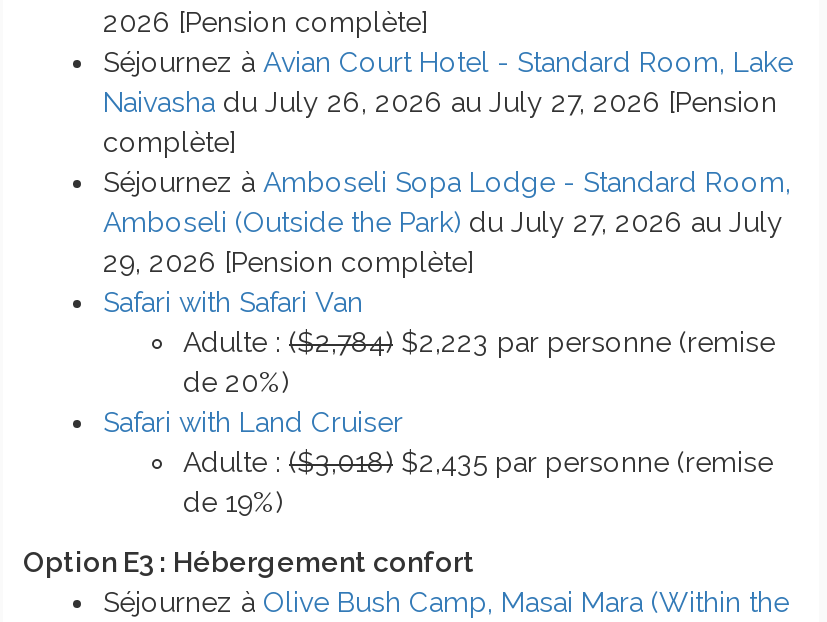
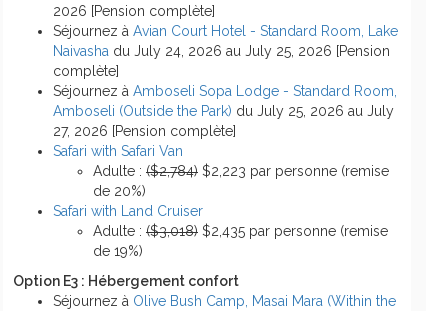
[103,86,777,118] Naivasha du July 26, 2026 au July 27, 2026 [Pension -> [53,43,390,59] Naivasha du July 24, 2026 au July 25, 2026 [Pension
[103,206,783,238] Amboseli (Outside the Park) du July 27, 2026 au July -> [53,103,394,119] Amboseli (Outside the Park) du July 25, 2026 au July
[103,246,473,278] 29, 2026 [Pension complète] -> [53,123,236,139] 27, 2026 [Pension complète]

